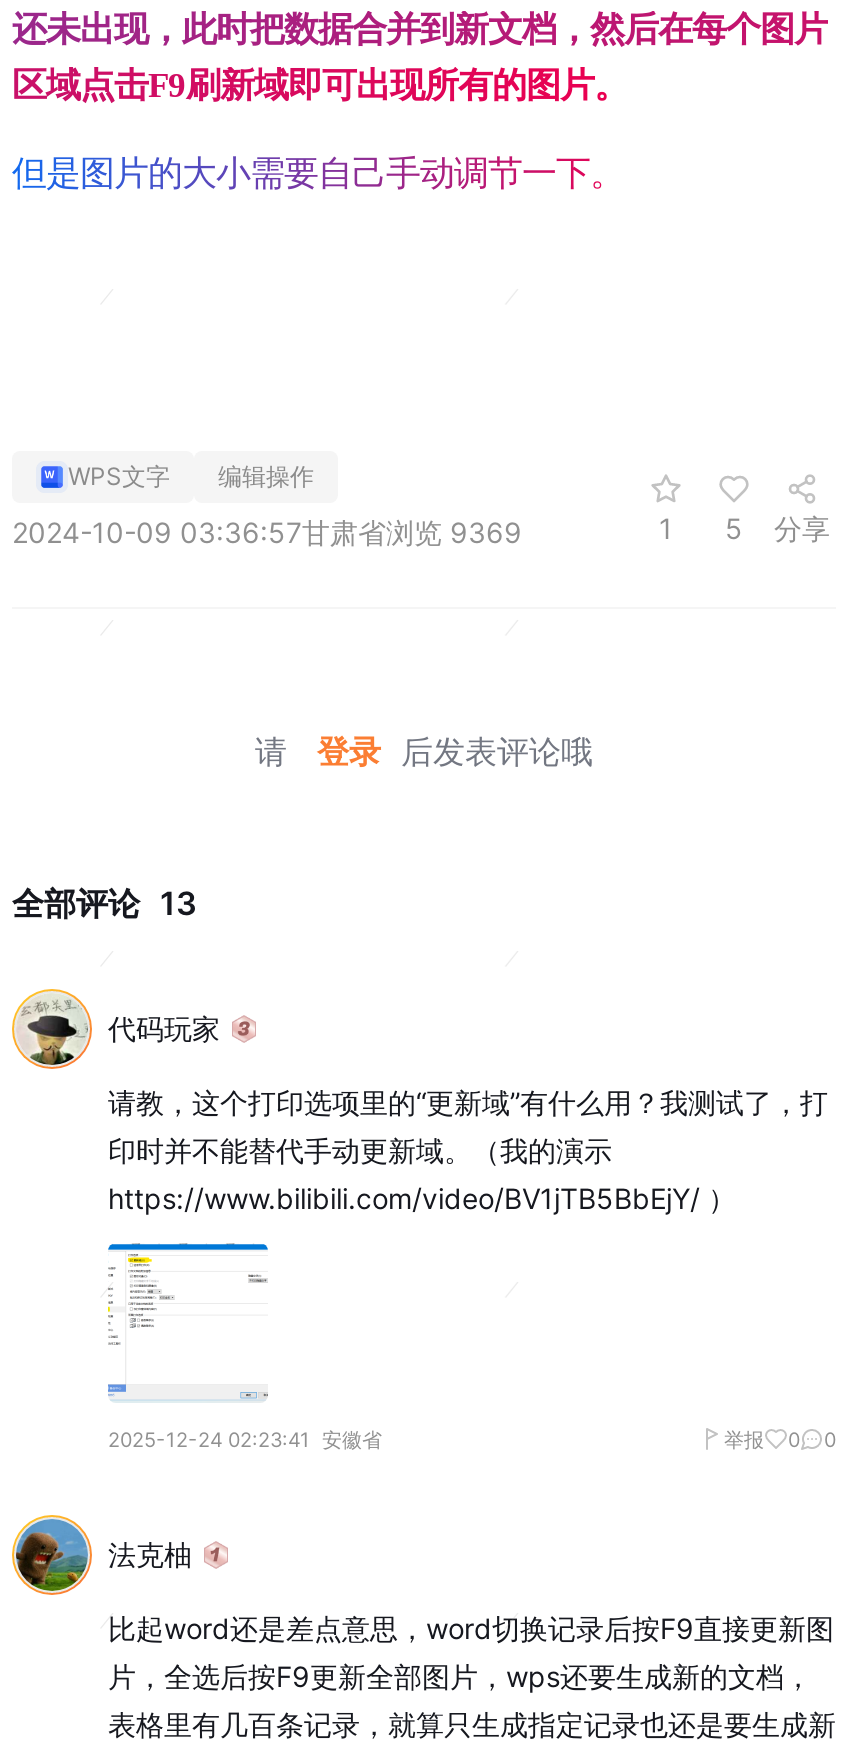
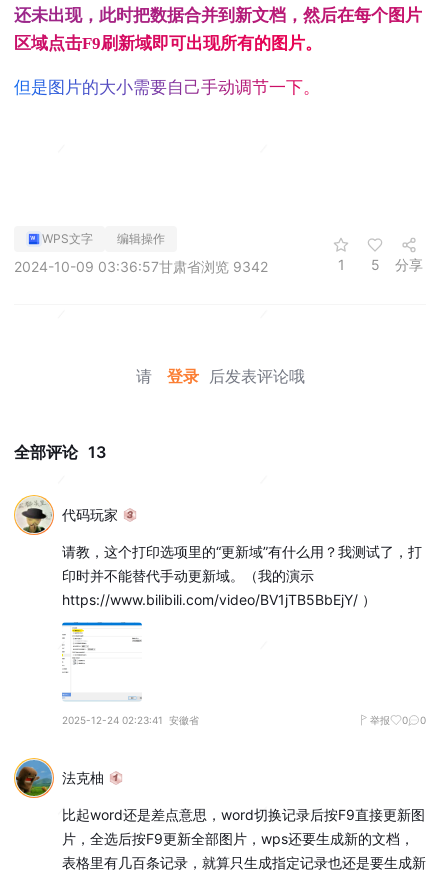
[12,516,522,550] 2024-10-09 03:36:57甘肃省浏览 9369 -> [14,258,268,275] 2024-10-09 03:36:57甘肃省浏览 9342

